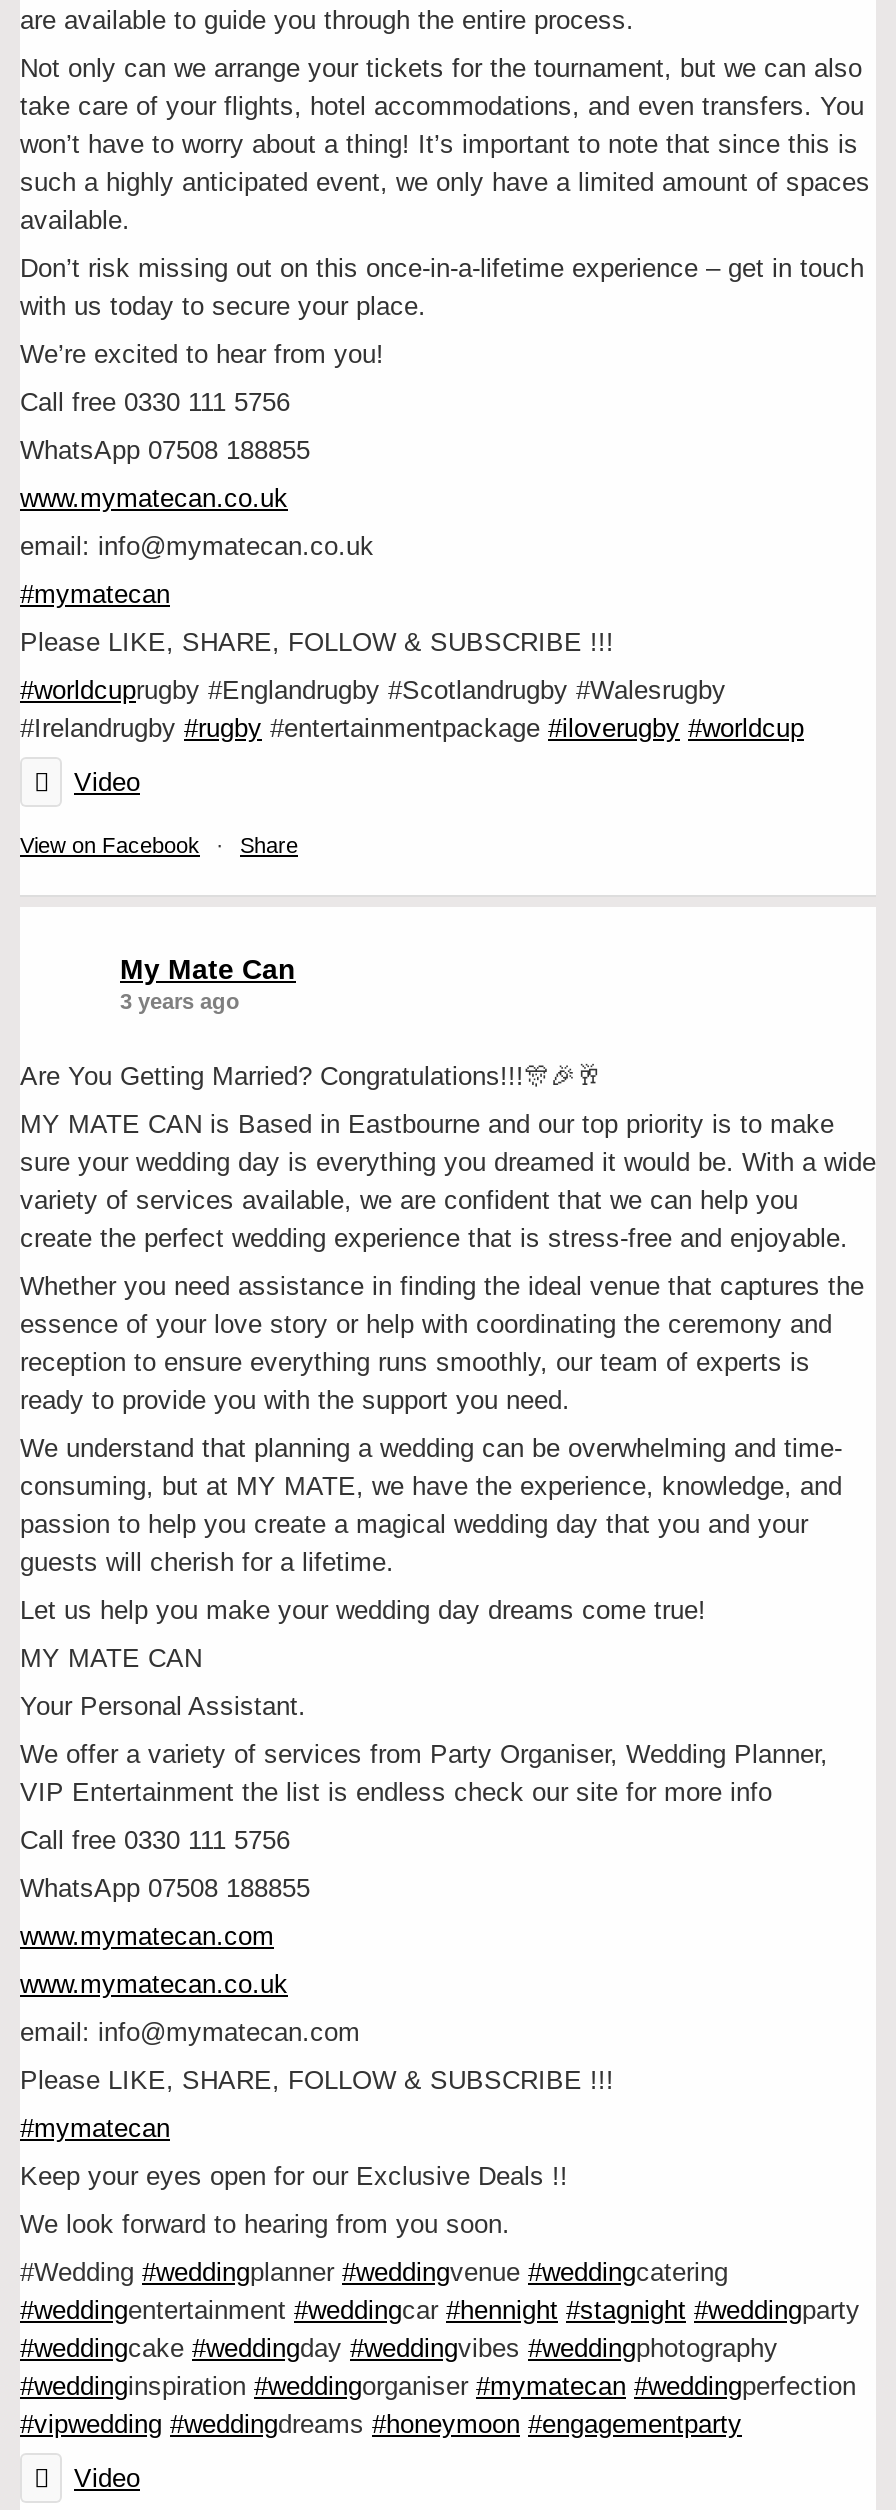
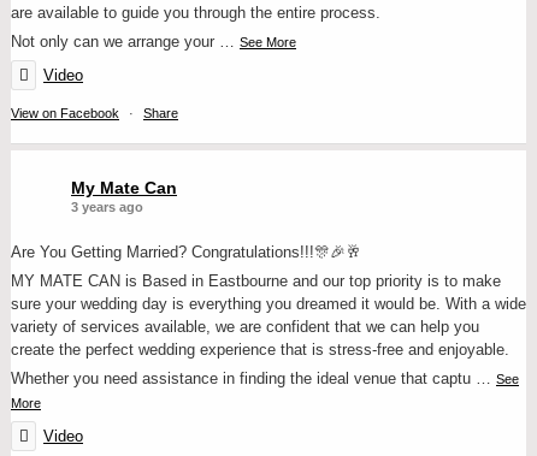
[20,53,870,743] Not only can we arrange your tickets for the tournament, but we can also | take care of your flights, hotel accommodations, and even transfers. You | won’t have to worry about a thing! It’s important to note that since this is | such a highly anticipated event, we only have a limited amount of spaces | available. | Don’t risk missing out on this once-in-a-lifetime experience – get in touch | with us today to secure your place. | We’re excited to hear from you! | Call free 0330 111 5756 | WhatsApp 07508 188855 | www.mymatecan.co.uk | email: info@mymatecan.co.uk | #mymatecan | Please LIKE, SHARE, FOLLOW & SUBSCRIBE !!! | #worldcuprugby #Englandrugby #Scotlandrugby #Walesrugby | #Irelandrugby #rugby #entertainmentpackage #iloverugby #worldcup -> [11,32,296,50] Not only can we arrange your … See More
[20,1271,864,2439] Whether you need assistance in finding the ideal venue that captures the | essence of your love story or help with coordinating the ceremony and | reception to ensure everything runs smoothly, our team of experts is | ready to provide you with the support you need. | We understand that planning a wedding can be overwhelming and time- | consuming, but at MY MATE, we have the experience, knowledge, and | passion to help you create a magical wedding day that you and your | guests will cherish for a lifetime. | Let us help you make your wedding day dreams come true! | MY MATE CAN | Your Personal Assistant. | We offer a variety of services from Party Organiser, Wedding Planner, | VIP Entertainment the list is endless check our site for more info | Call free 0330 111 5756 | WhatsApp 07508 188855 | www.mymatecan.com | www.mymatecan.co.uk | email: info@mymatecan.com | Please LIKE, SHARE, FOLLOW & SUBSCRIBE !!! | #mymatecan | Keep your eyes open for our Exclusive Deals !! | We look forward to hearing from you soon. | #Wedding #weddingplanner #weddingvenue #weddingcatering | #weddingentertainment #weddingcar #hennight #stagnight #weddingparty | #weddingcake #weddingday #weddingvibes #weddingphotography | #weddinginspiration #weddingorganiser #mymatecan #weddingperfection | #vipwedding #weddingdreams #honeymoon #engagementparty -> [11,369,519,410] Whether you need assistance in finding the ideal venue that captu … See | More

